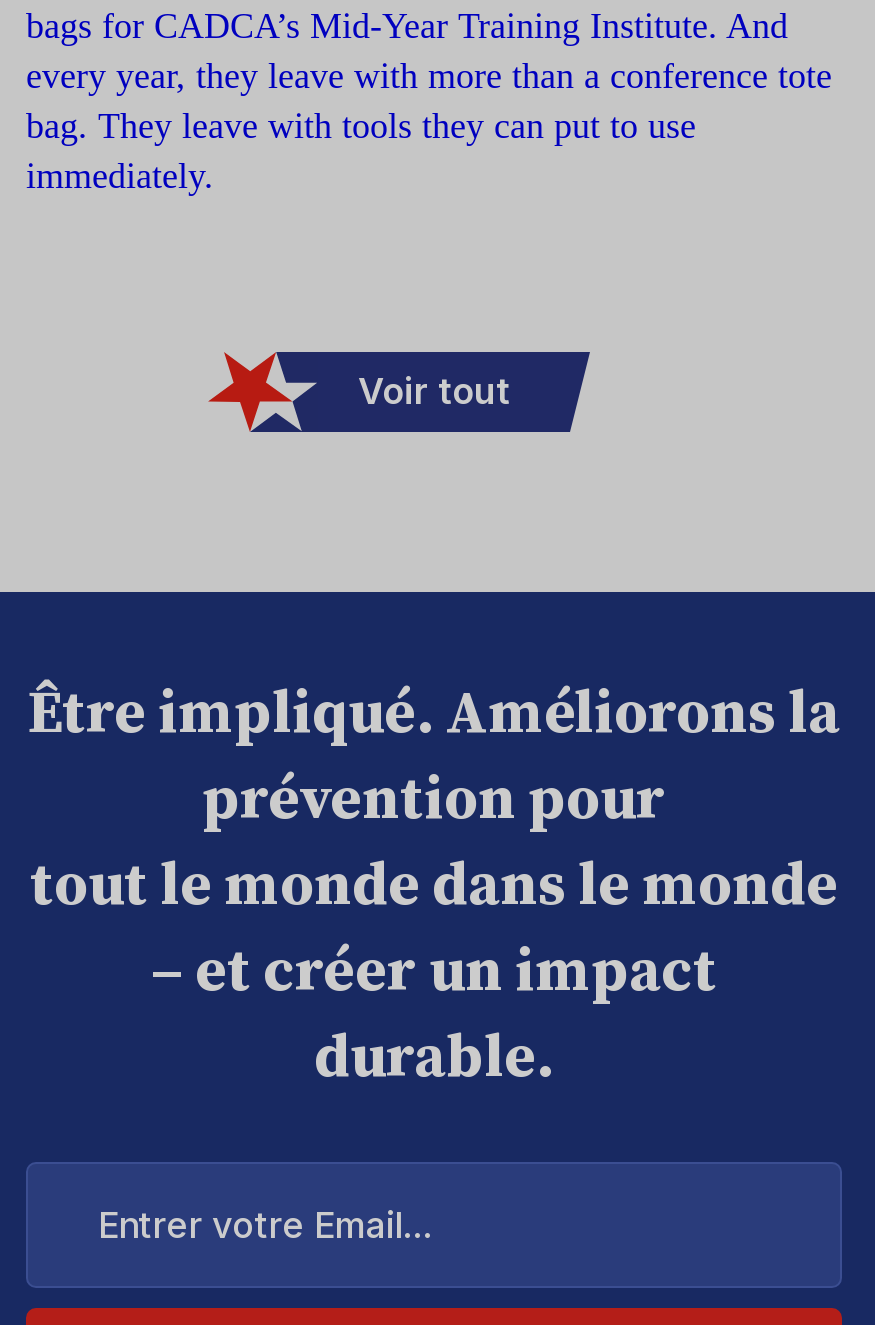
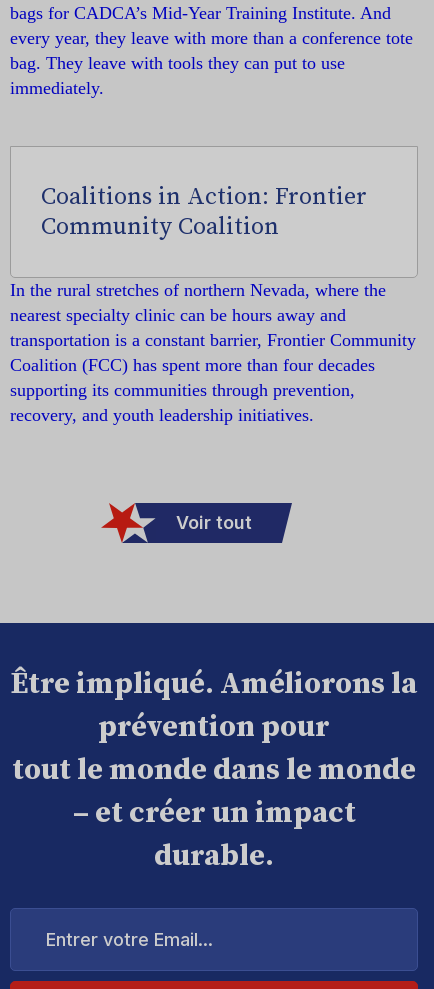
none -> [10,182,416,425] Coalitions in Action: Frontier | Community Coalition | In the rural stretches of northern Nevada, where the | nearest specialty clinic can be hours away and | transportation is a constant barrier, Frontier Community | Coalition (FCC) has spent more than four decades | supporting its communities through prevention, | recovery, and youth leadership initiatives.

